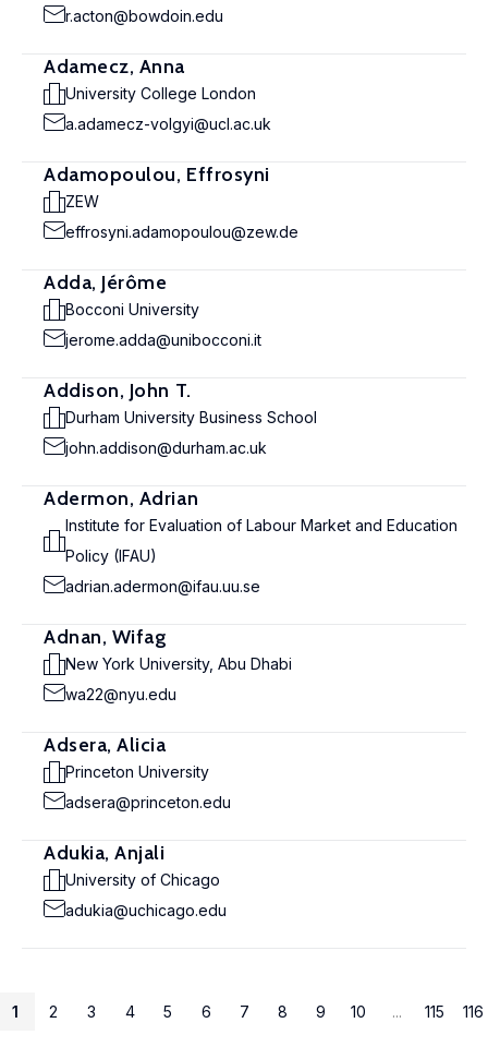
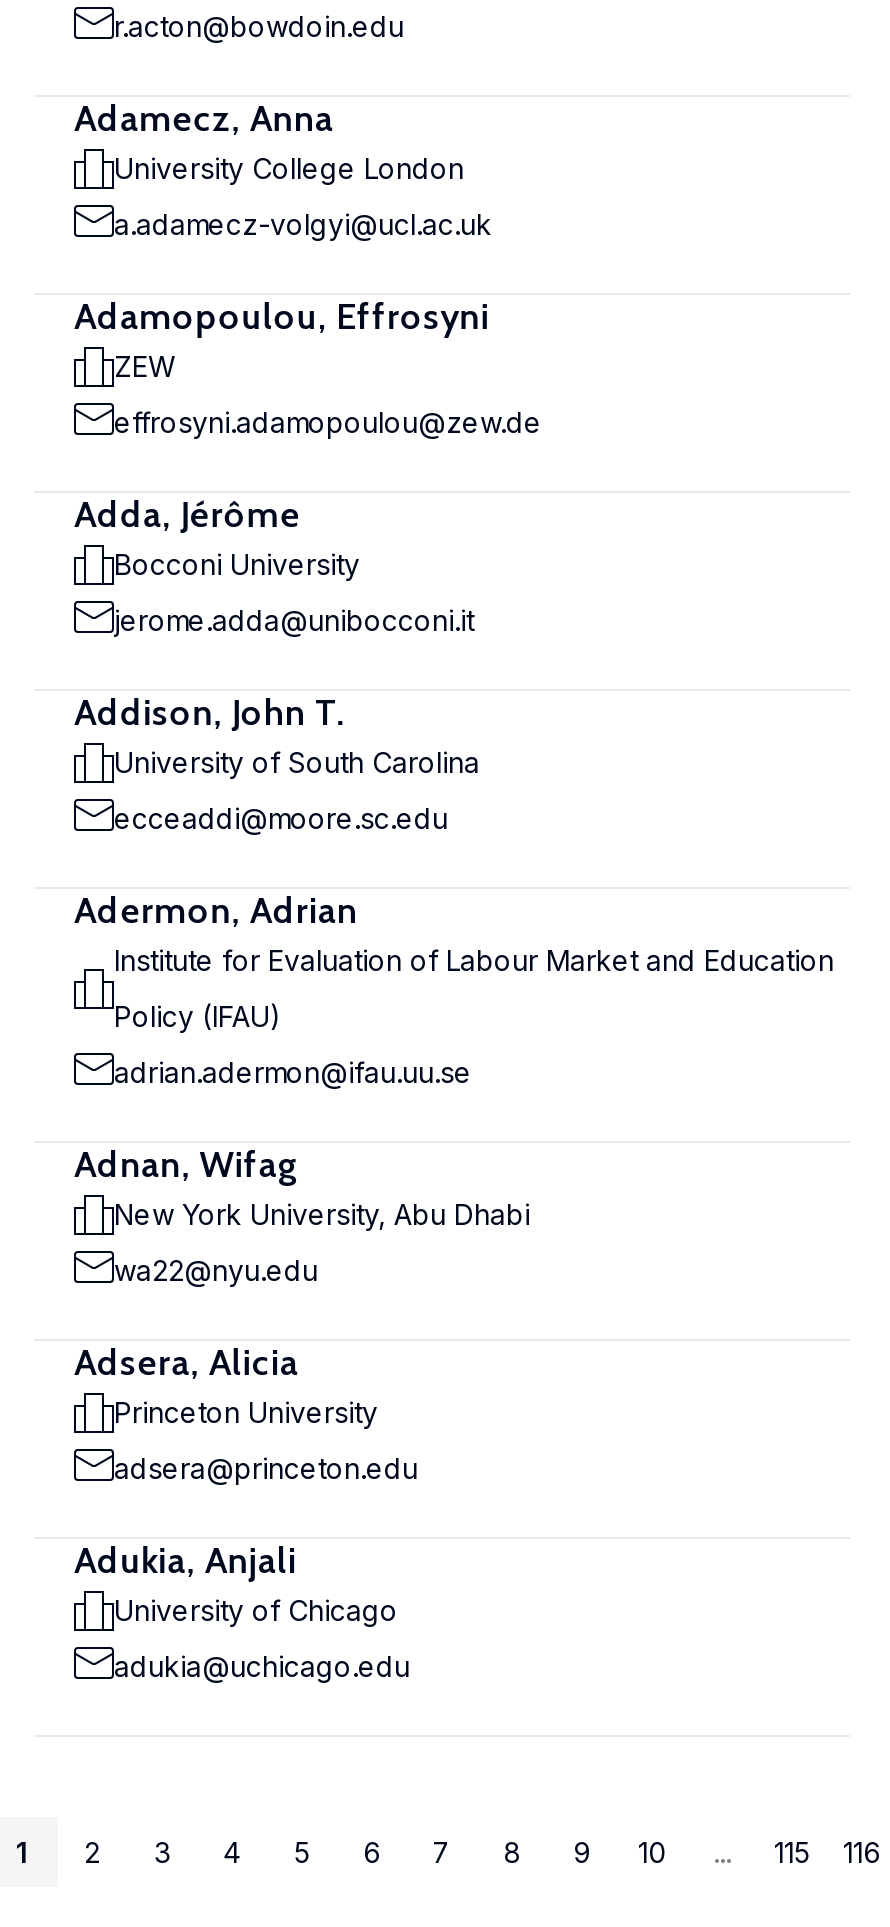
[65,408,317,426] Durham University Business School -> [114,745,480,779] University of South Carolina
[65,438,267,457] john.addison@durham.ac.uk -> [114,801,448,835] ecceaddi@moore.sc.edu

